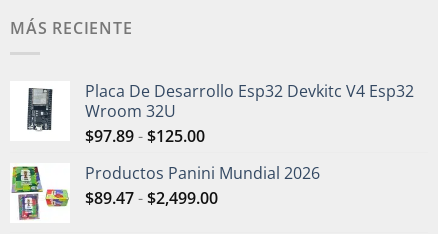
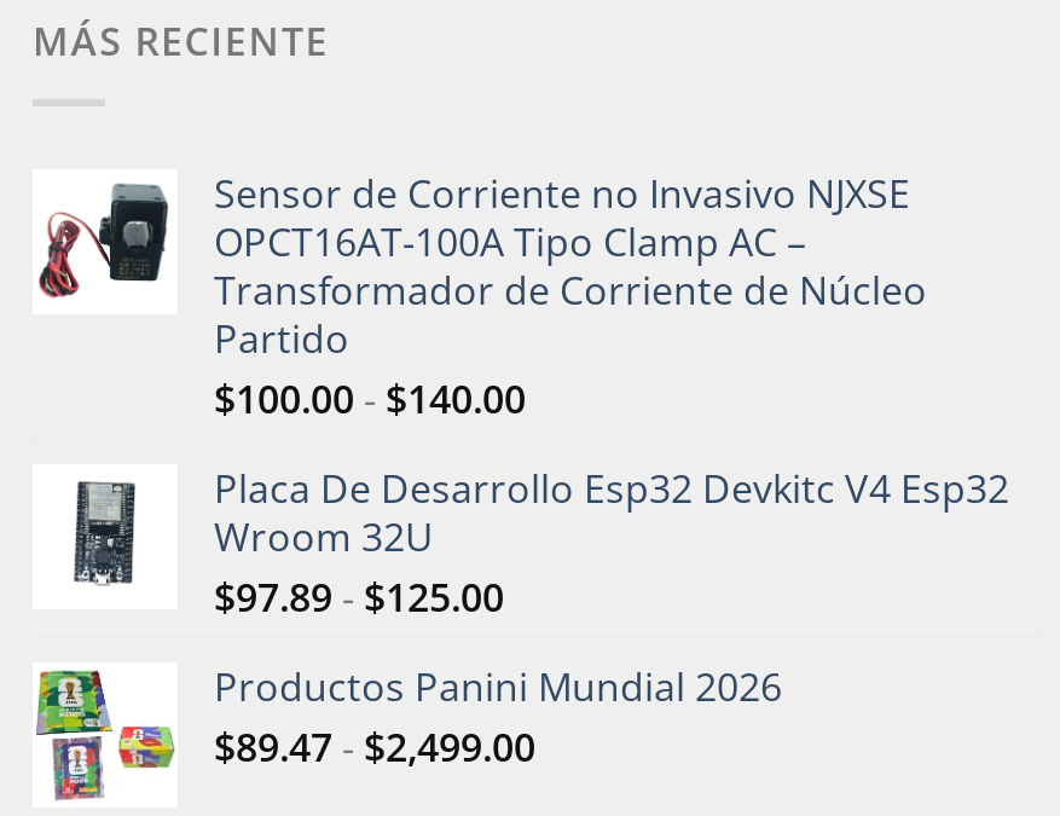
none -> [37,167,927,426] [image] | Sensor de Corriente no Invasivo NJXSE | OPCT16AT-100A Tipo Clamp AC – | Transformador de Corriente de Núcleo | Partido | $100.00 - $140.00

